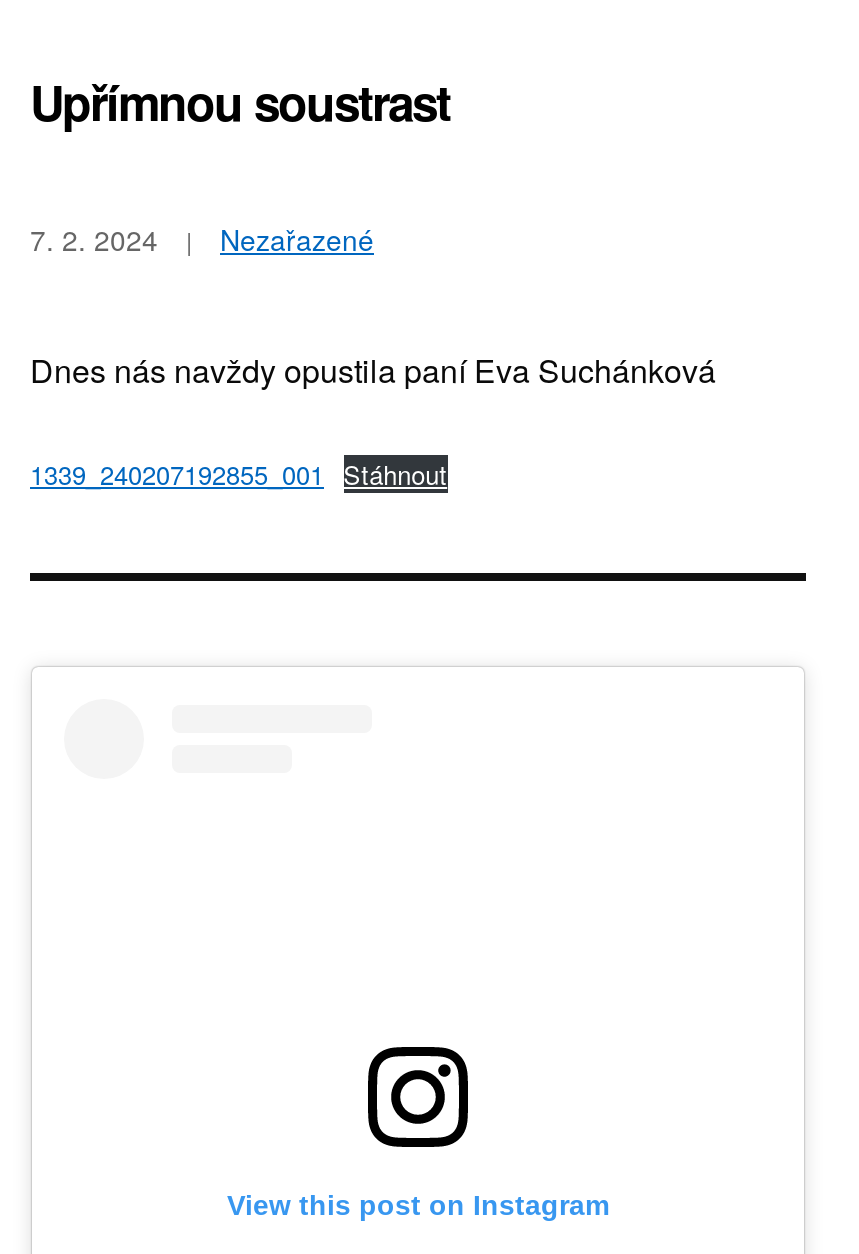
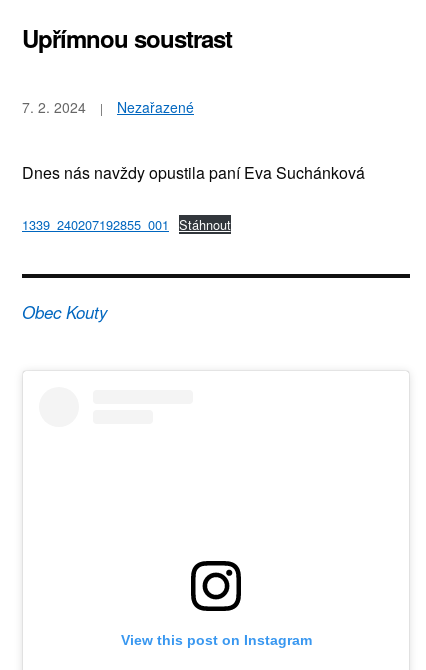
none -> [22,300,107,324] Obec Kouty

